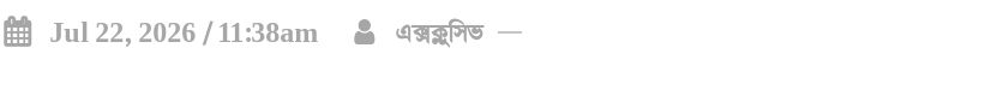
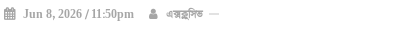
[49,18,318,52] Jul 22, 2026 / 11:38am -> [23,8,134,22] Jun 8, 2026 / 11:50pm

